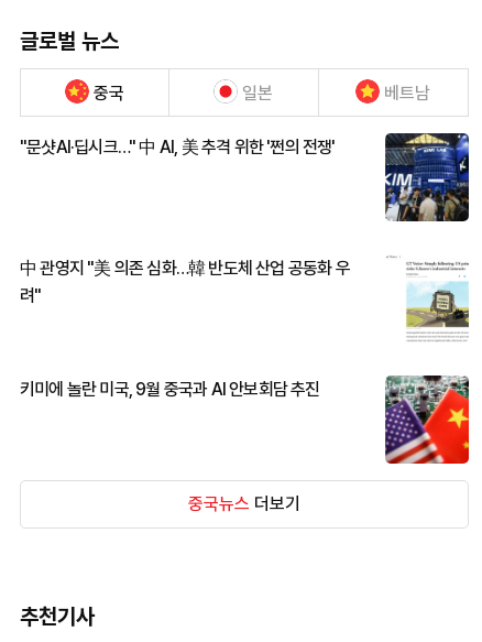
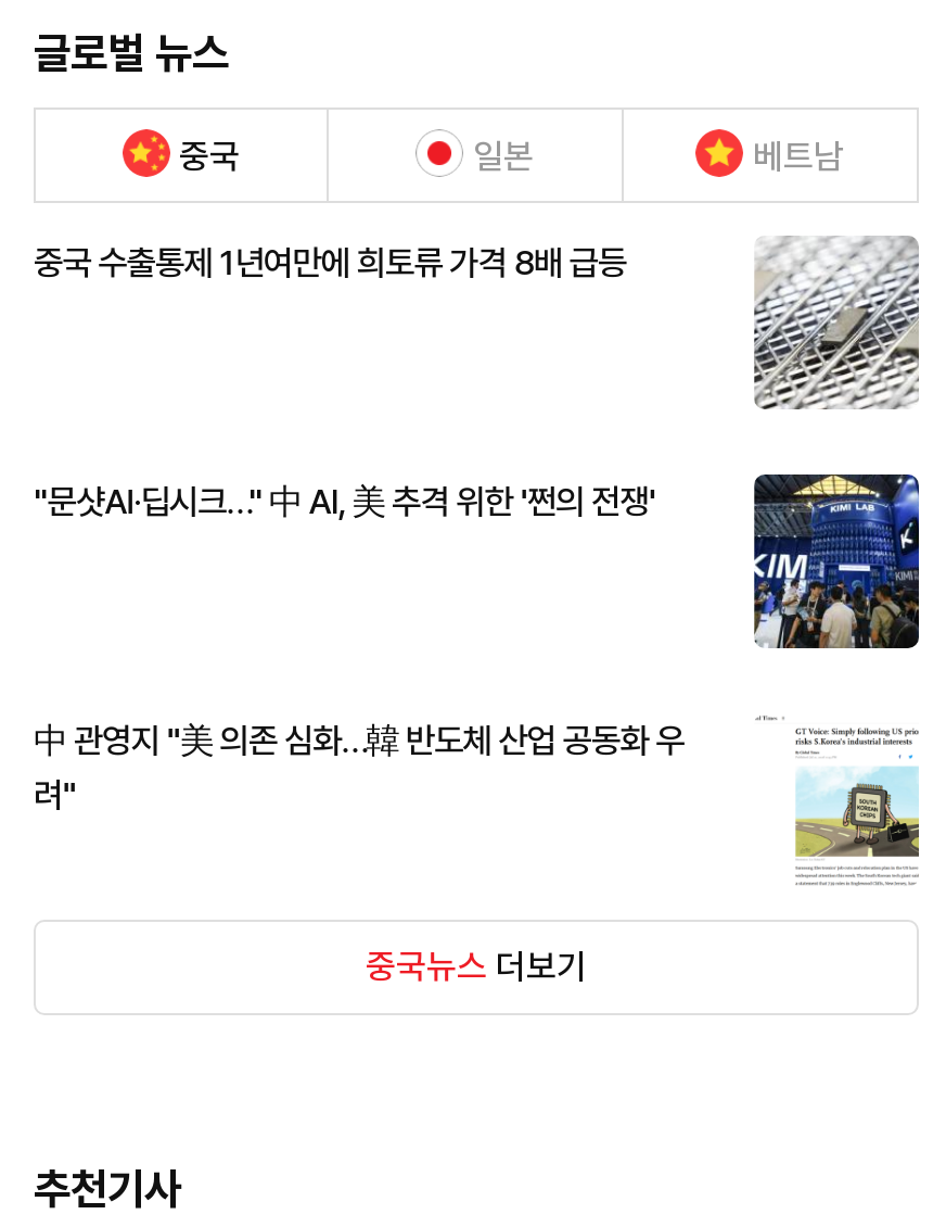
none -> [34,241,626,283] 중국 수출통제 1년여만에 희토류 가격 8배 급등
none -> [752,236,921,409] [image]
moved [383,132,471,224] -> [750,472,923,653]: [image]
moved [20,257,350,306] -> [34,719,684,815]: 中 관영지 "美 의존 심화…韓 반도체 산업 공동화 우 | 려"
[20,378,320,399] 키미에 놀란 미국, 9월 중국과 AI 안보회담 추진 -> none
[384,374,470,465] [image] -> none

